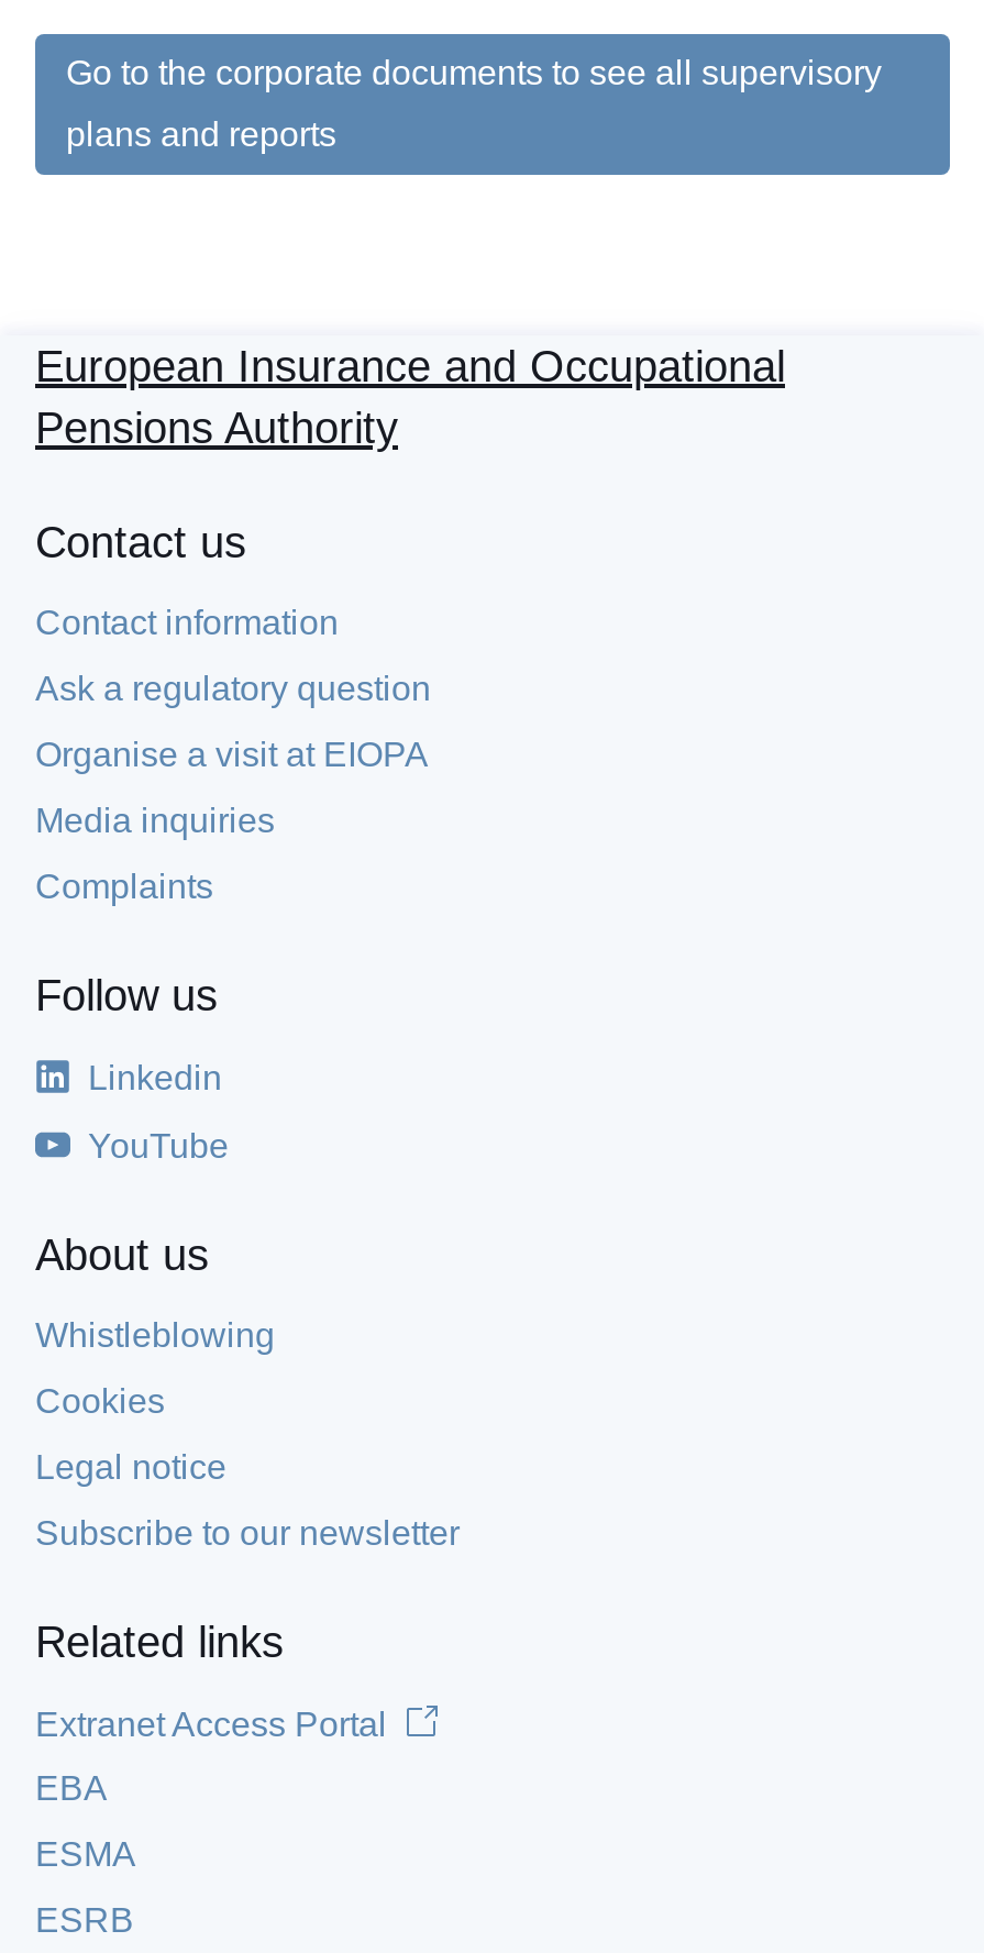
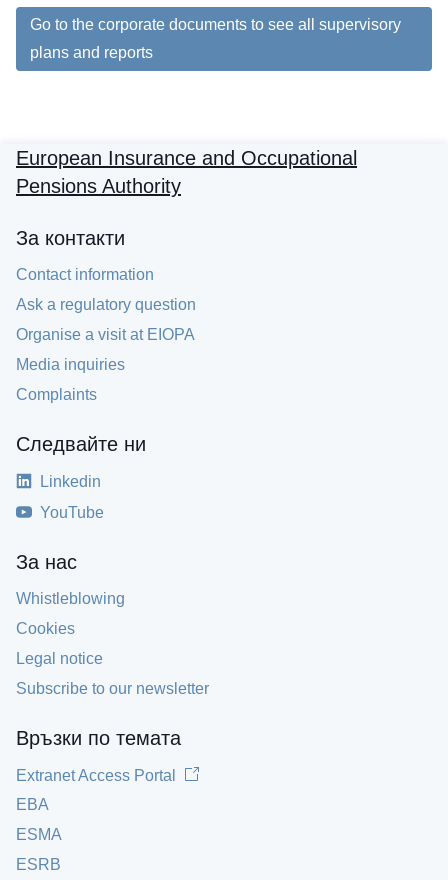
[35,518,246,567] Contact us -> [16,227,125,249] За контакти
[35,971,218,1020] Follow us -> [16,433,146,455] Следвайте ни
[35,1230,209,1278] About us -> [16,551,77,573] За нас
[35,1617,284,1665] Related links -> [16,727,181,749] Връзки по темата

